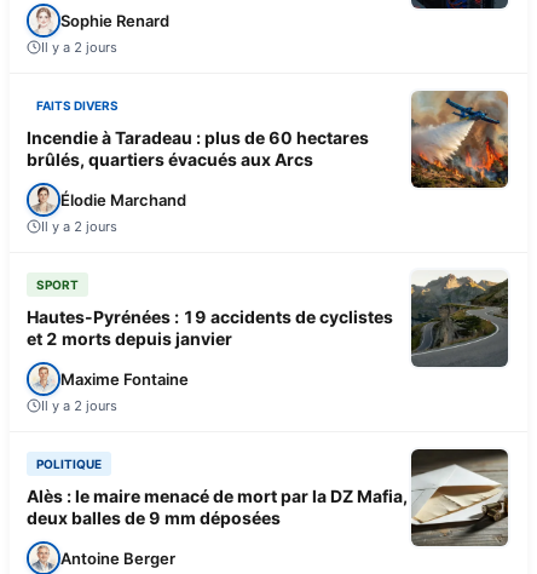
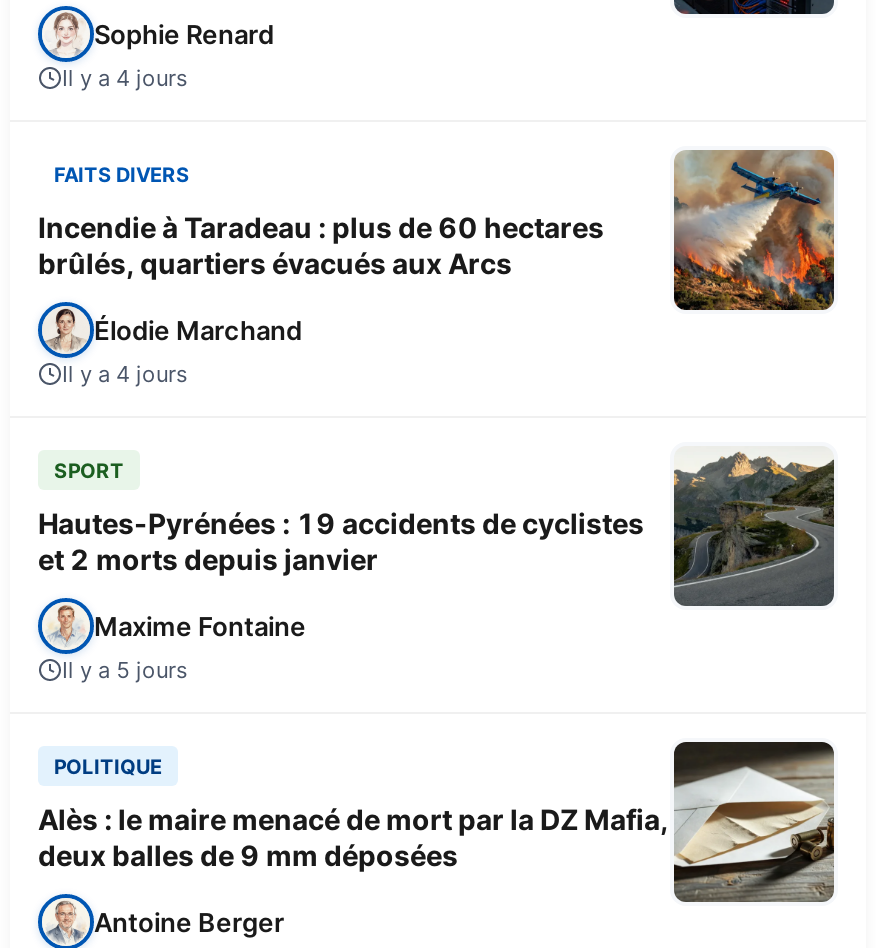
[41,38,117,55] Il y a 2 jours -> [62,63,188,91] Il y a 4 jours
[41,217,117,234] Il y a 2 jours -> [62,359,188,387] Il y a 4 jours
[41,397,117,414] Il y a 2 jours -> [62,655,188,683] Il y a 5 jours

